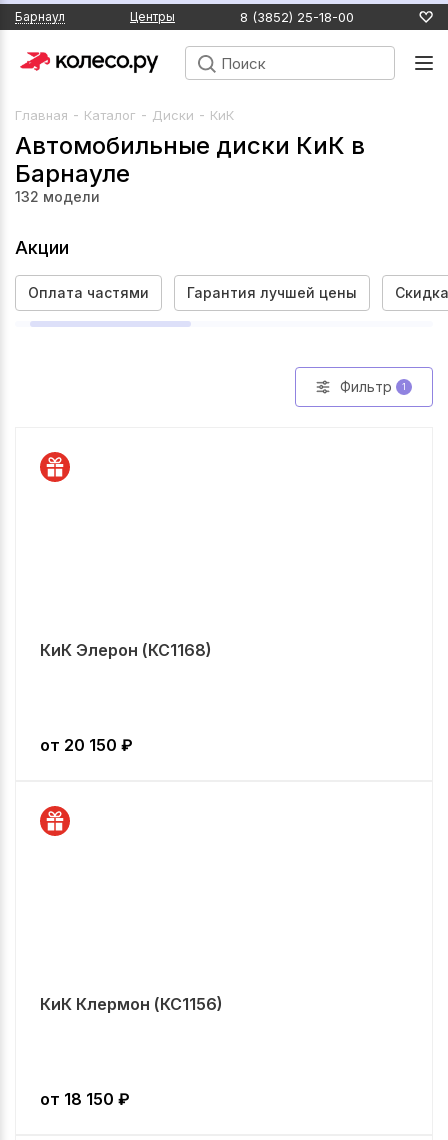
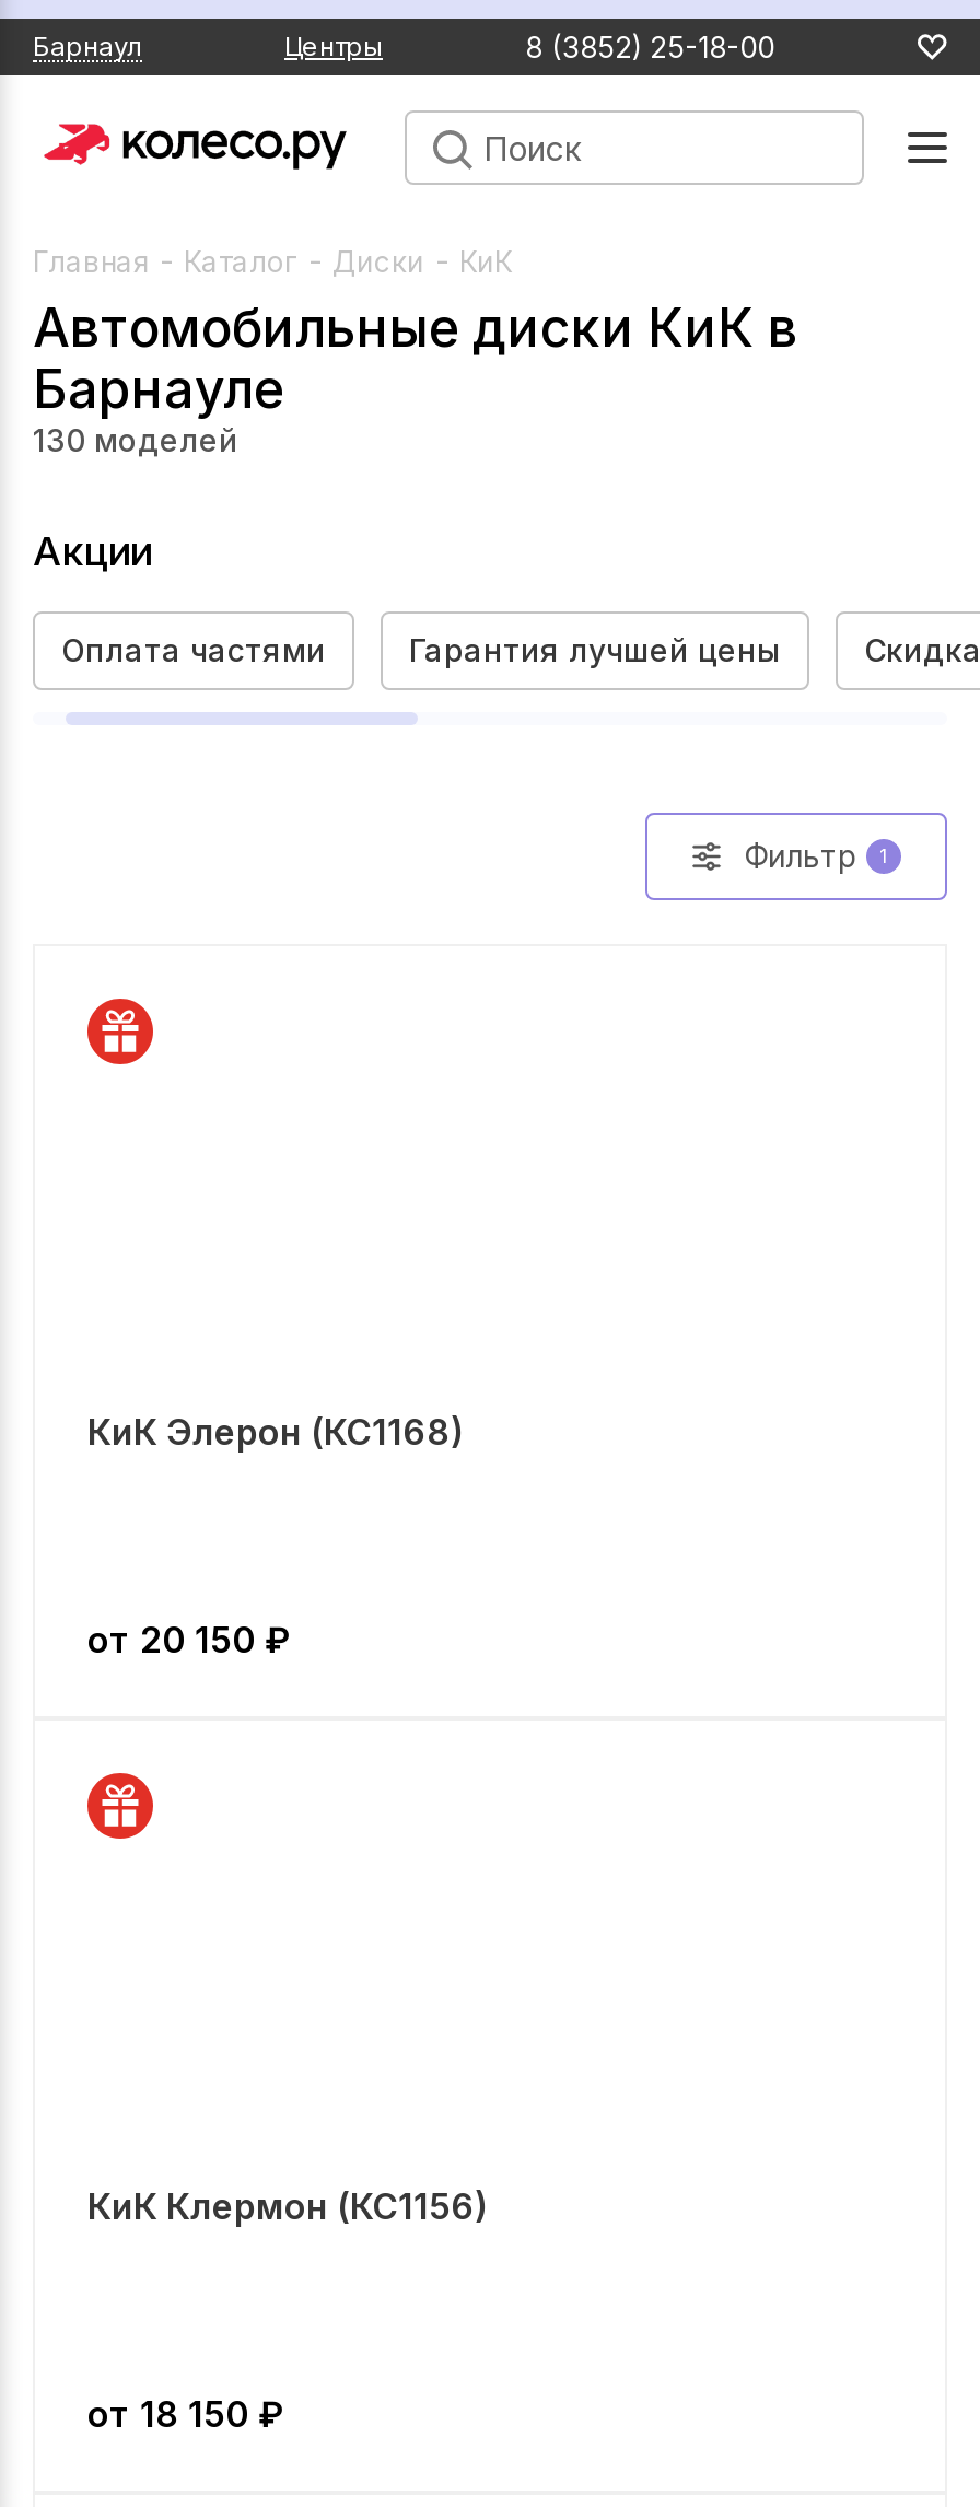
[15,188,100,205] 132 модели -> [33,421,238,458] 130 моделей

